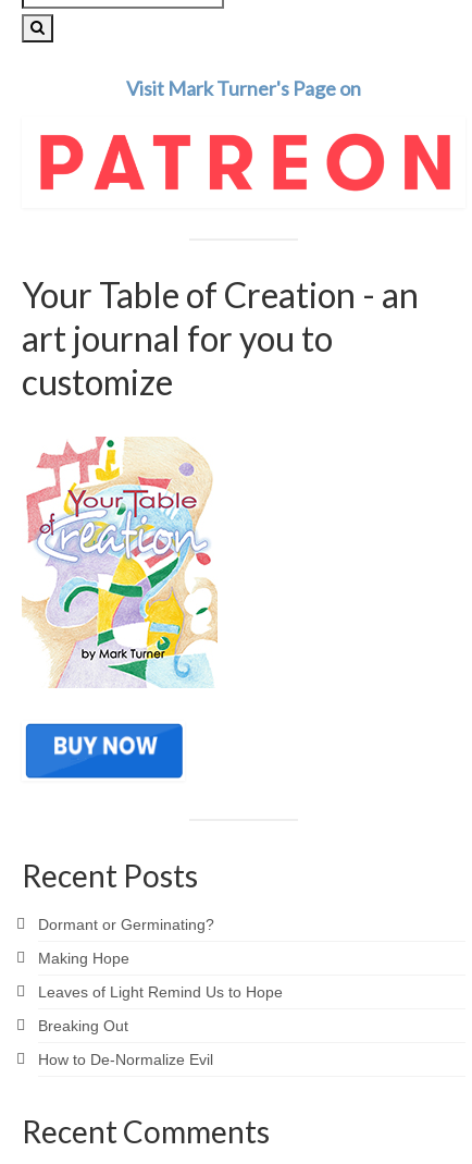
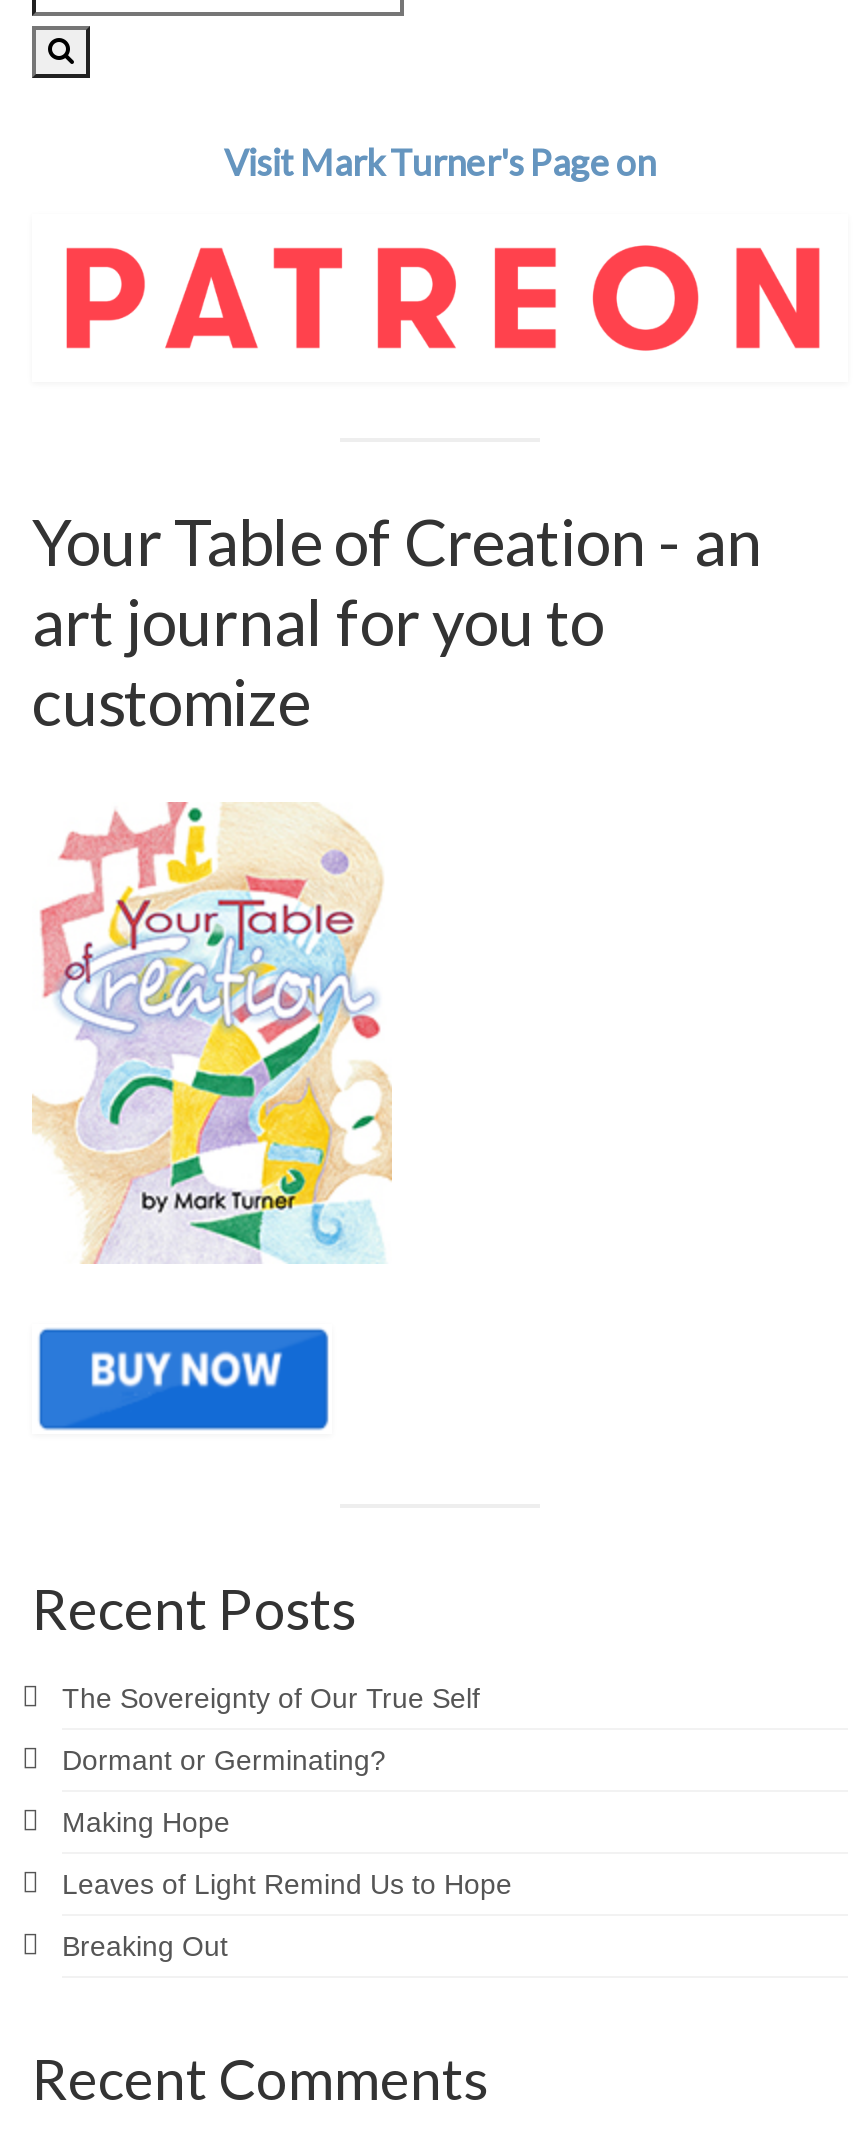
none -> [62,1681,480,1713] The Sovereignty of Our True Self
moved [38,916,283,1034] -> [62,1743,512,1961]: Dormant or Germinating? | Making Hope | Leaves of Light Remind Us to Hope | Breaking Out
[38,1051,213,1068] How to De-Normalize Evil -> none

